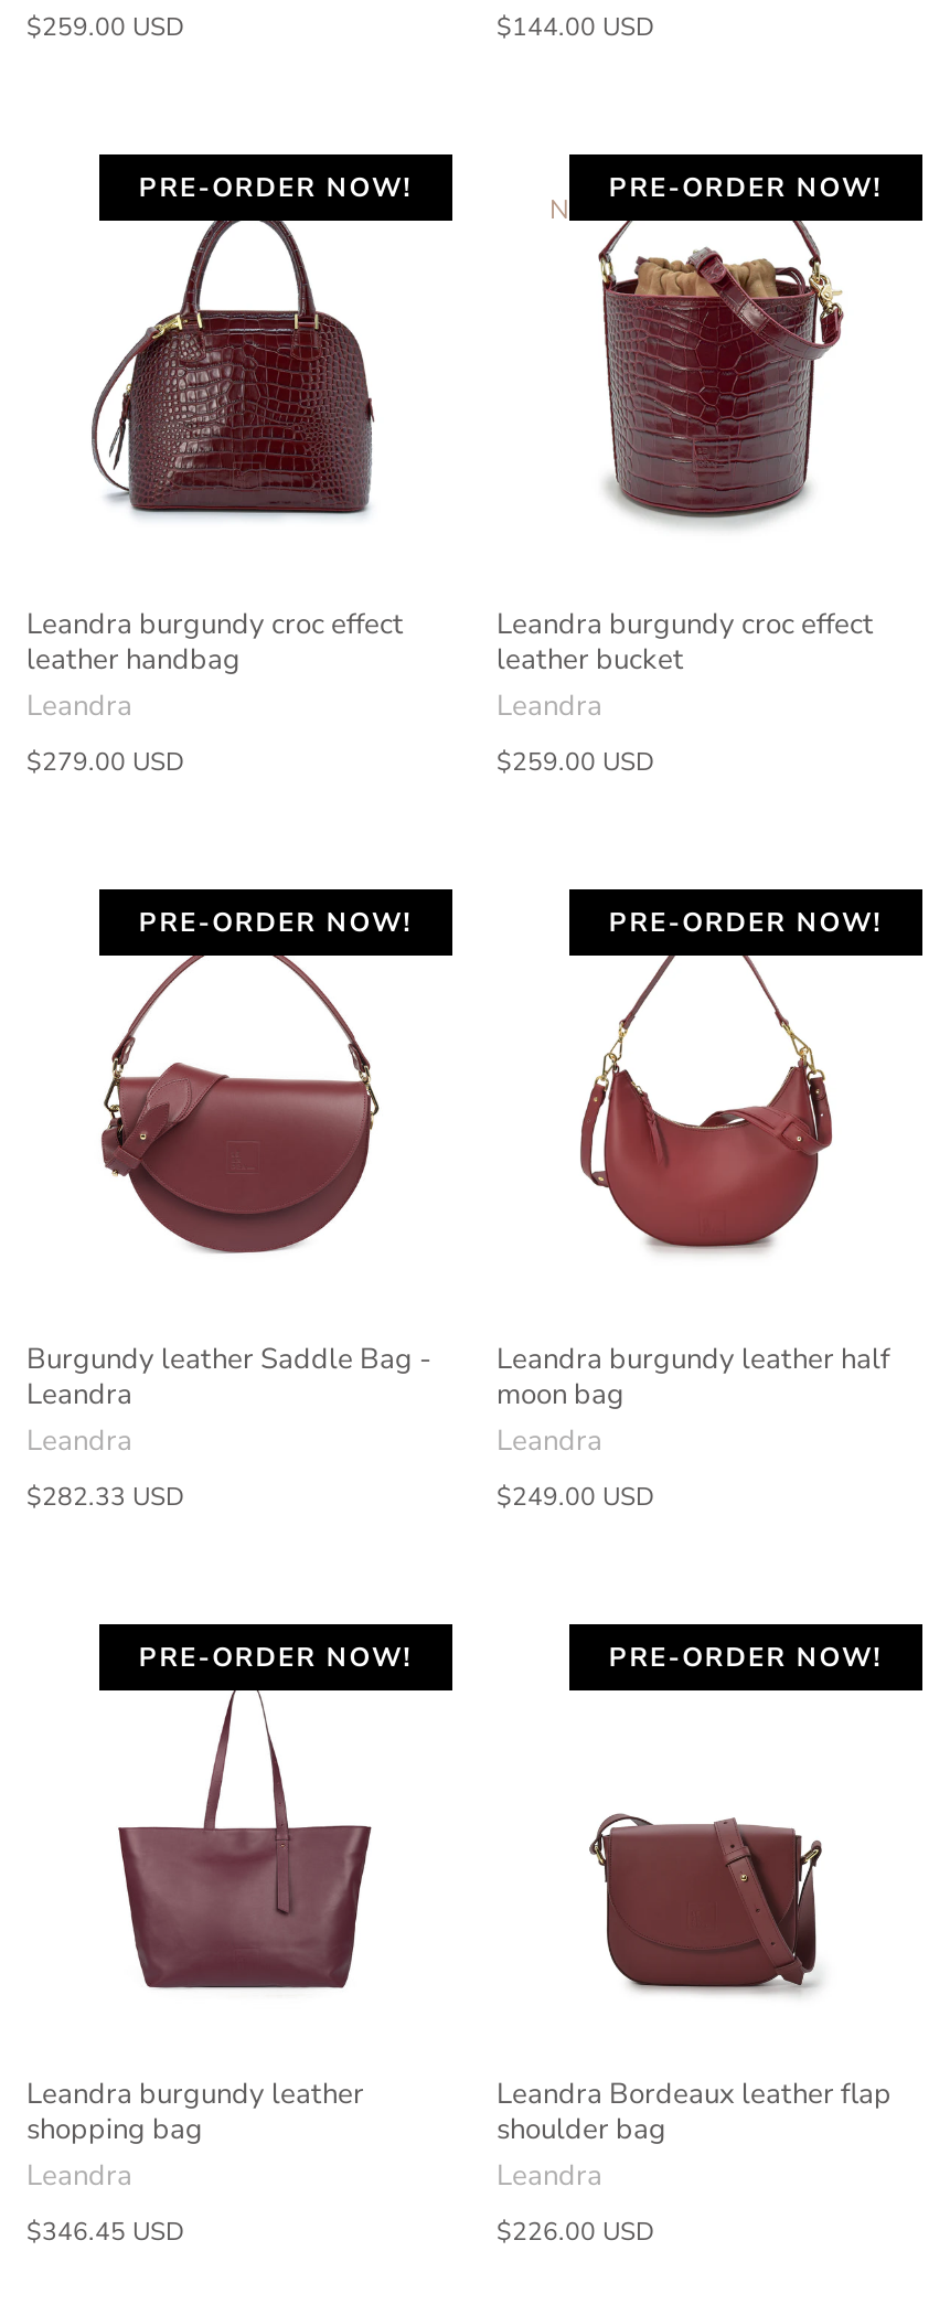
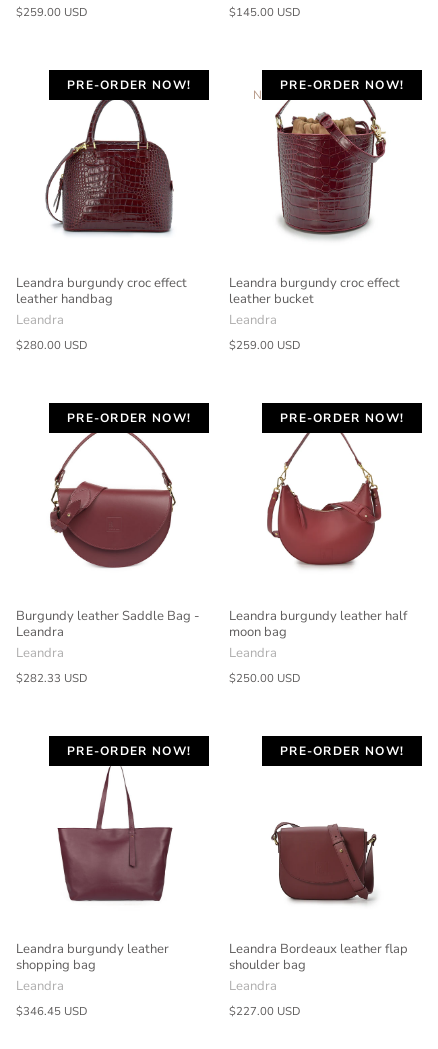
[497,11,655,45] $144.00 USD -> [229,5,301,20] $145.00 USD
[26,746,185,779] $279.00 USD -> [16,338,88,353] $280.00 USD
[497,1481,655,1514] $249.00 USD -> [229,671,301,686] $250.00 USD
[497,2216,655,2249] $226.00 USD -> [229,1004,301,1019] $227.00 USD

